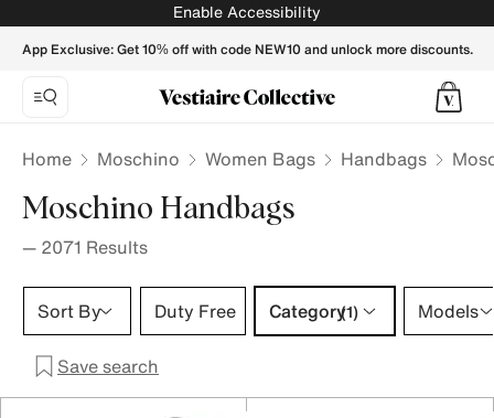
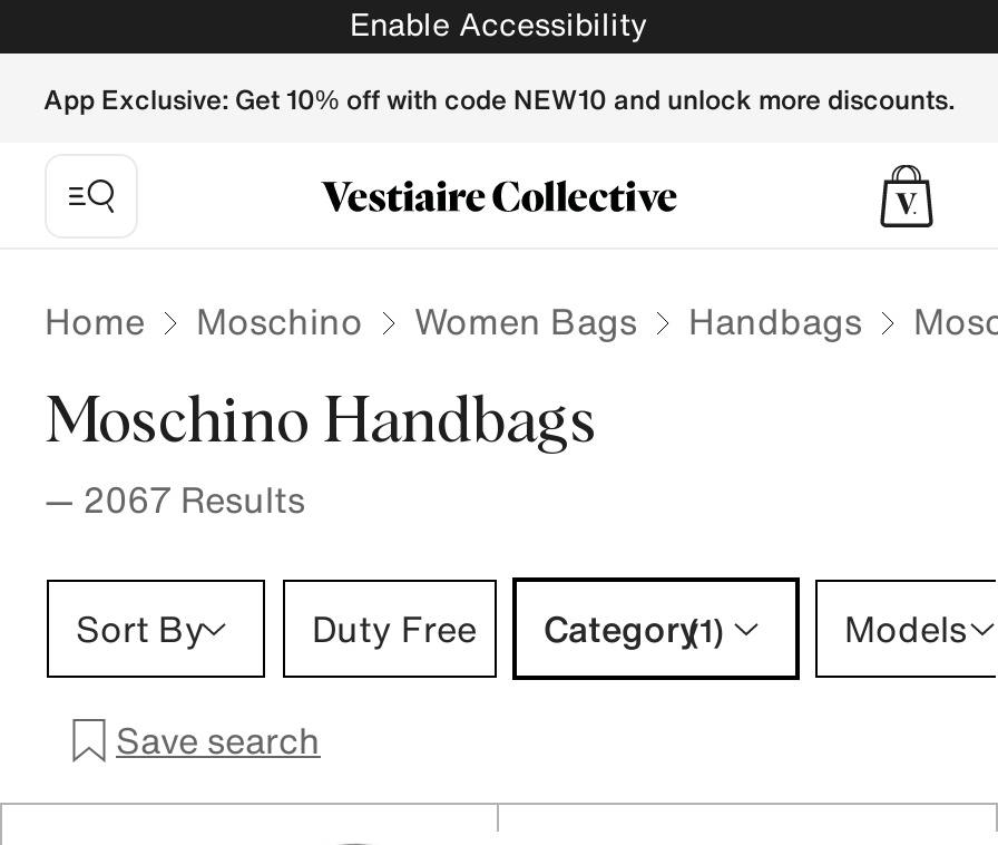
[22,234,148,260] — 2071 Results -> [45,473,305,526] — 2067 Results

